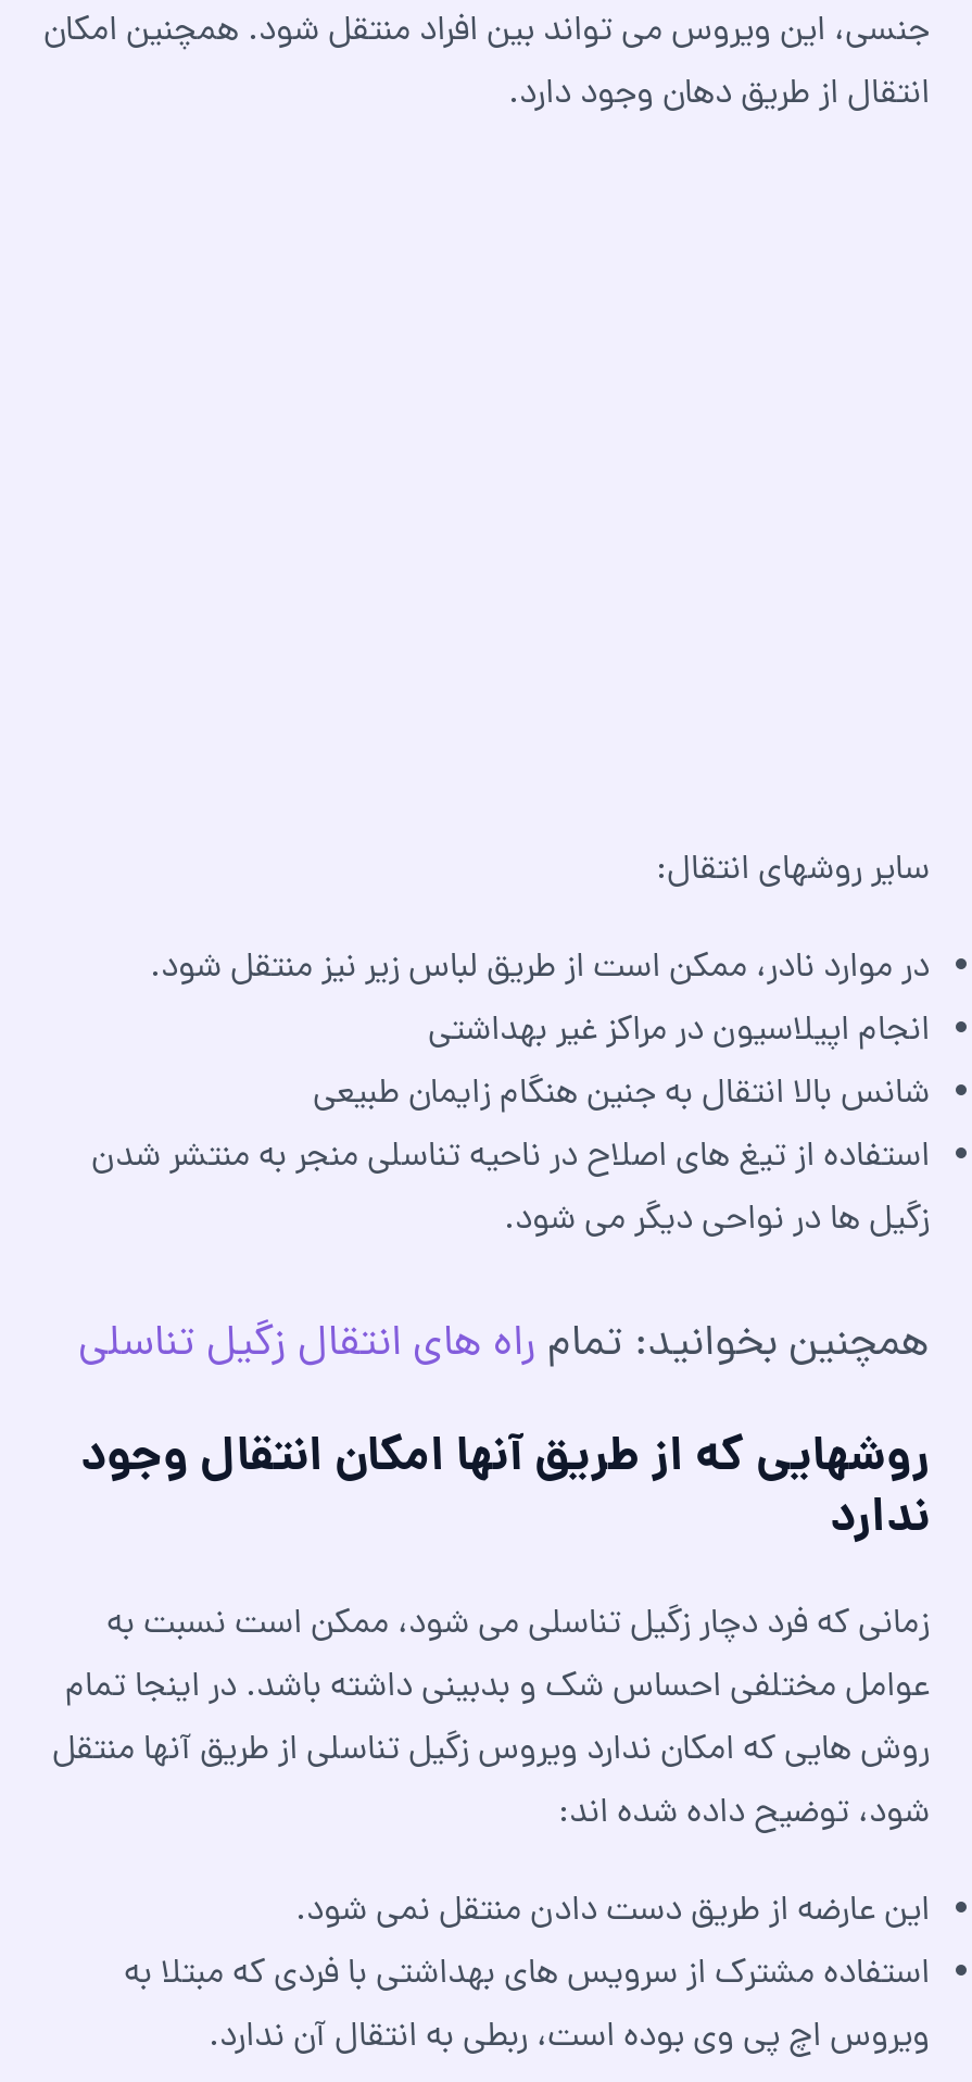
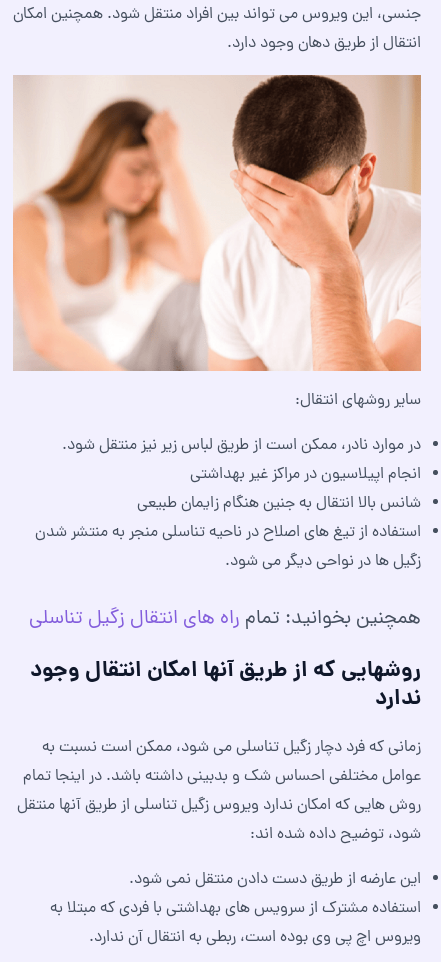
none -> [12,74,422,372] [image]

